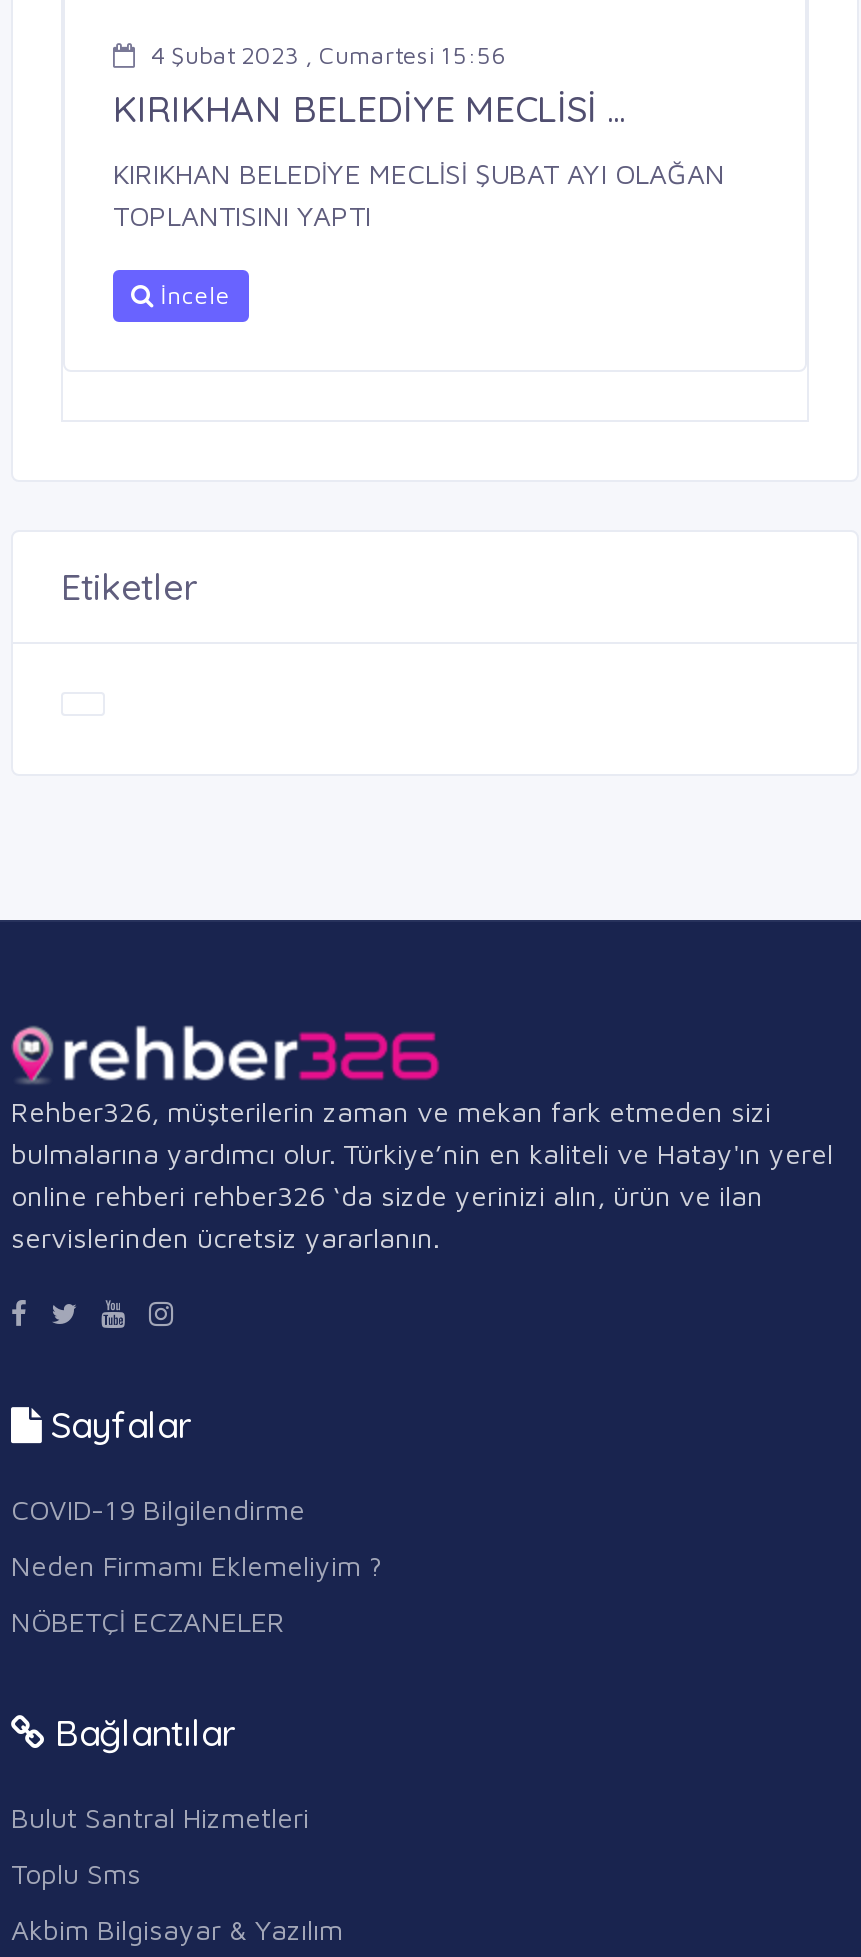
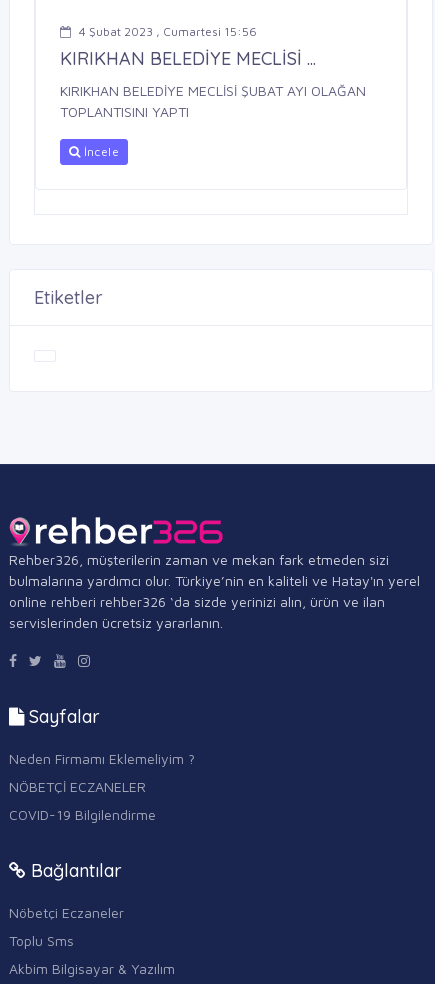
moved [11,1492,305,1526] -> [9,806,156,823]: COVID-19 Bilgilendirme
moved [11,1548,383,1638] -> [9,750,195,795]: Neden Firmamı Eklemeliyim ? | NÖBETÇİ ECZANELER
[11,1801,309,1835] Bulut Santral Hizmetleri -> [9,904,124,921] Nöbetçi Eczaneler

